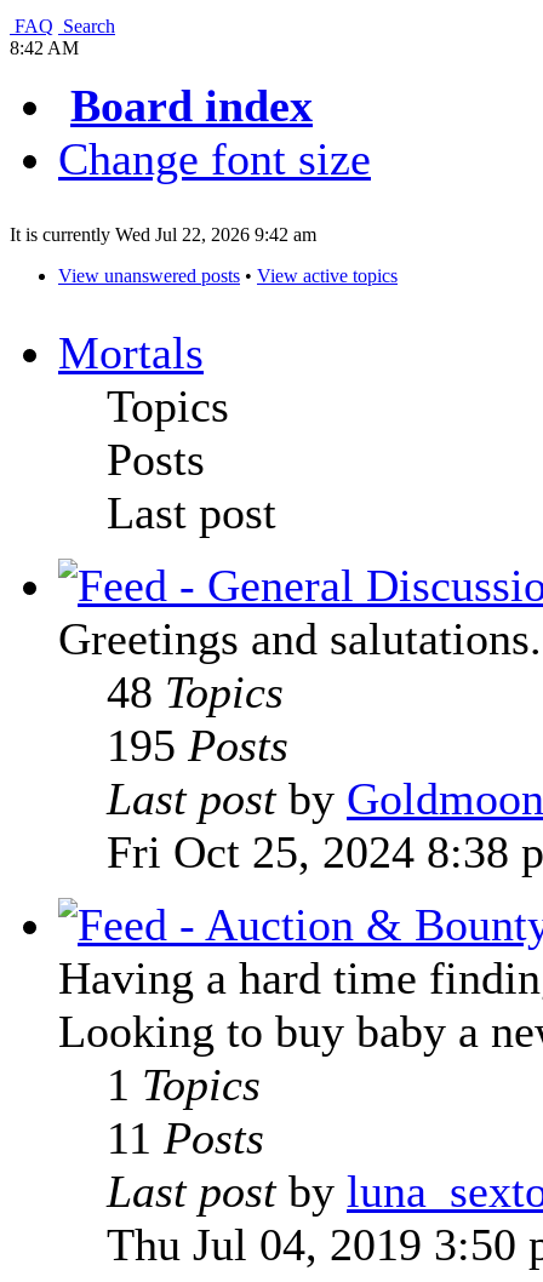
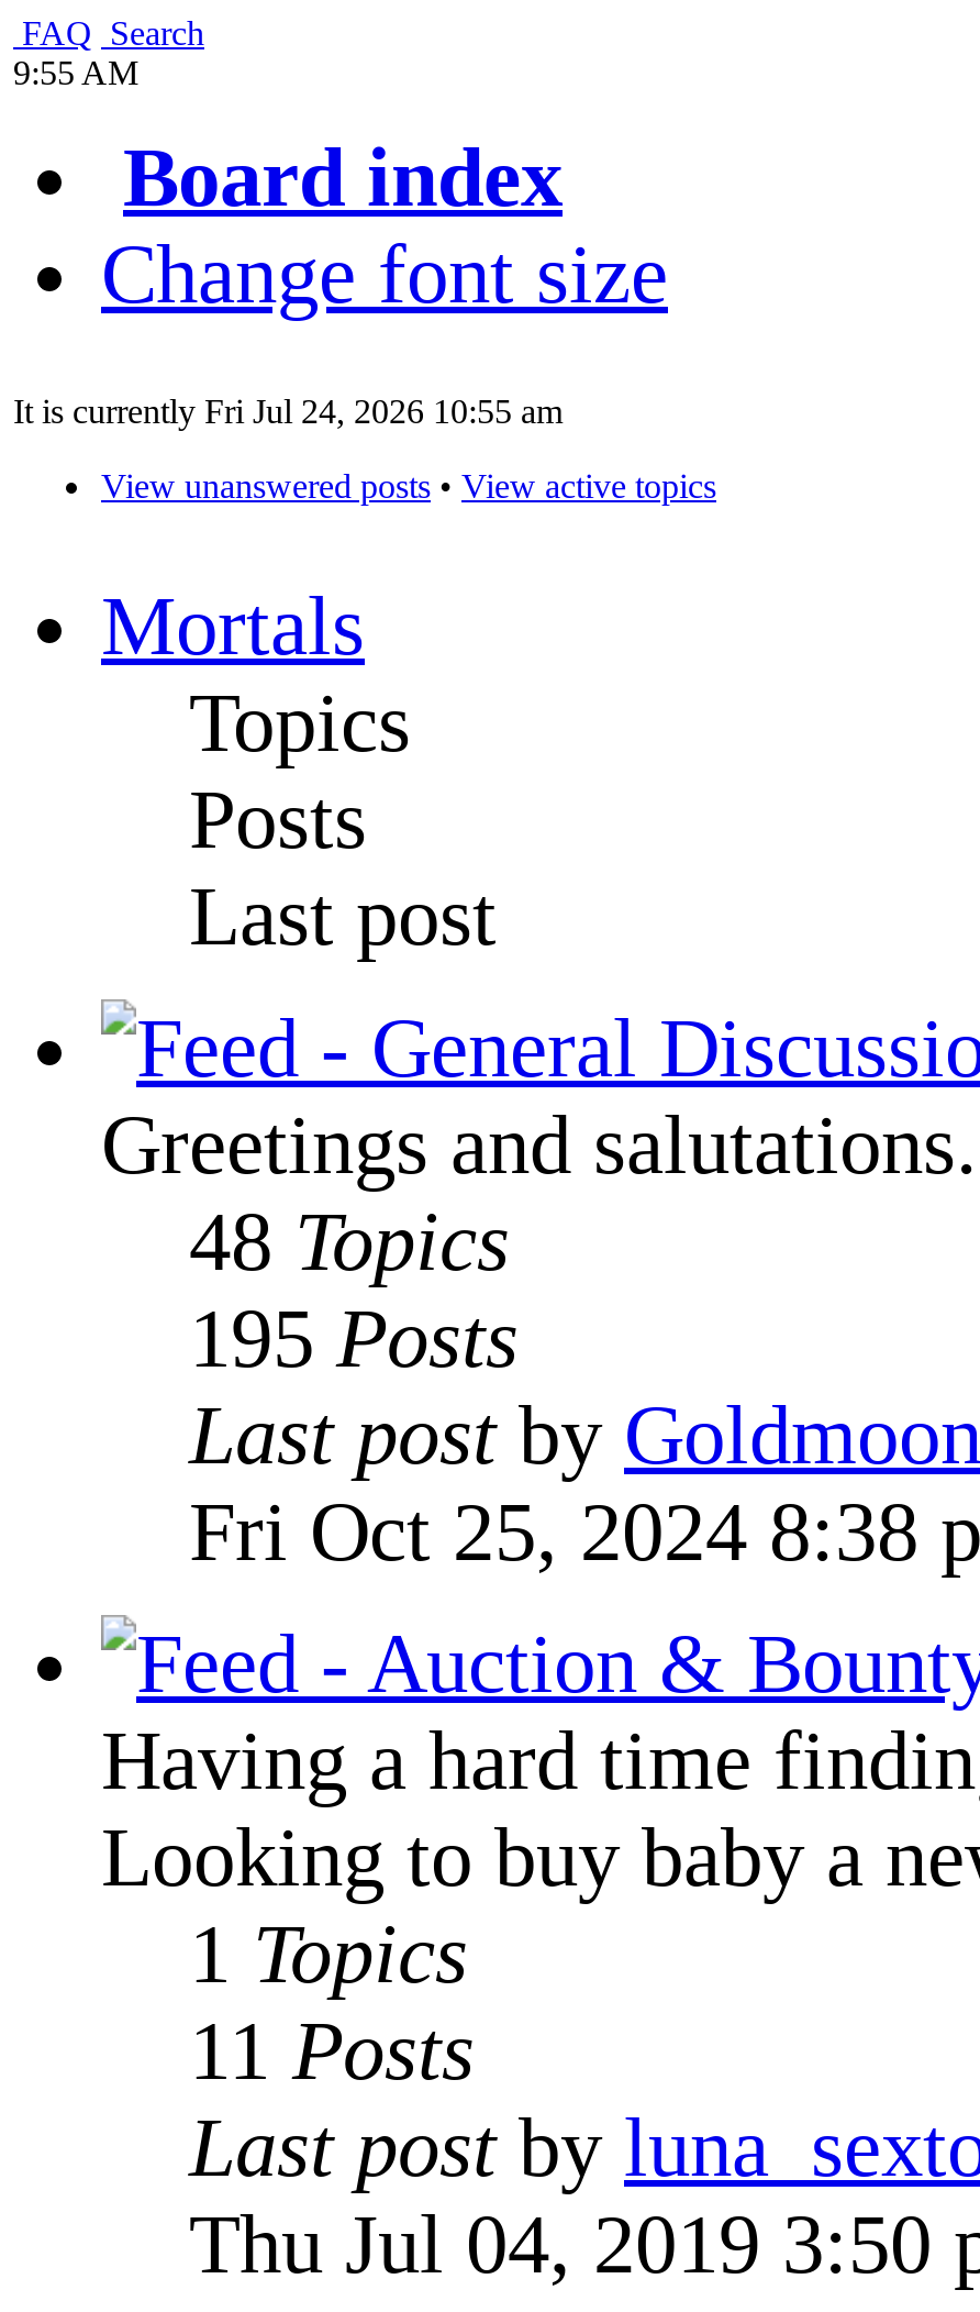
[10,38,79,58] 8:42 AM -> [13,54,138,91] 9:55 AM
[10,224,316,245] It is currently Wed Jul 22, 2026 9:42 am -> [13,392,563,430] It is currently Fri Jul 24, 2026 10:55 am

